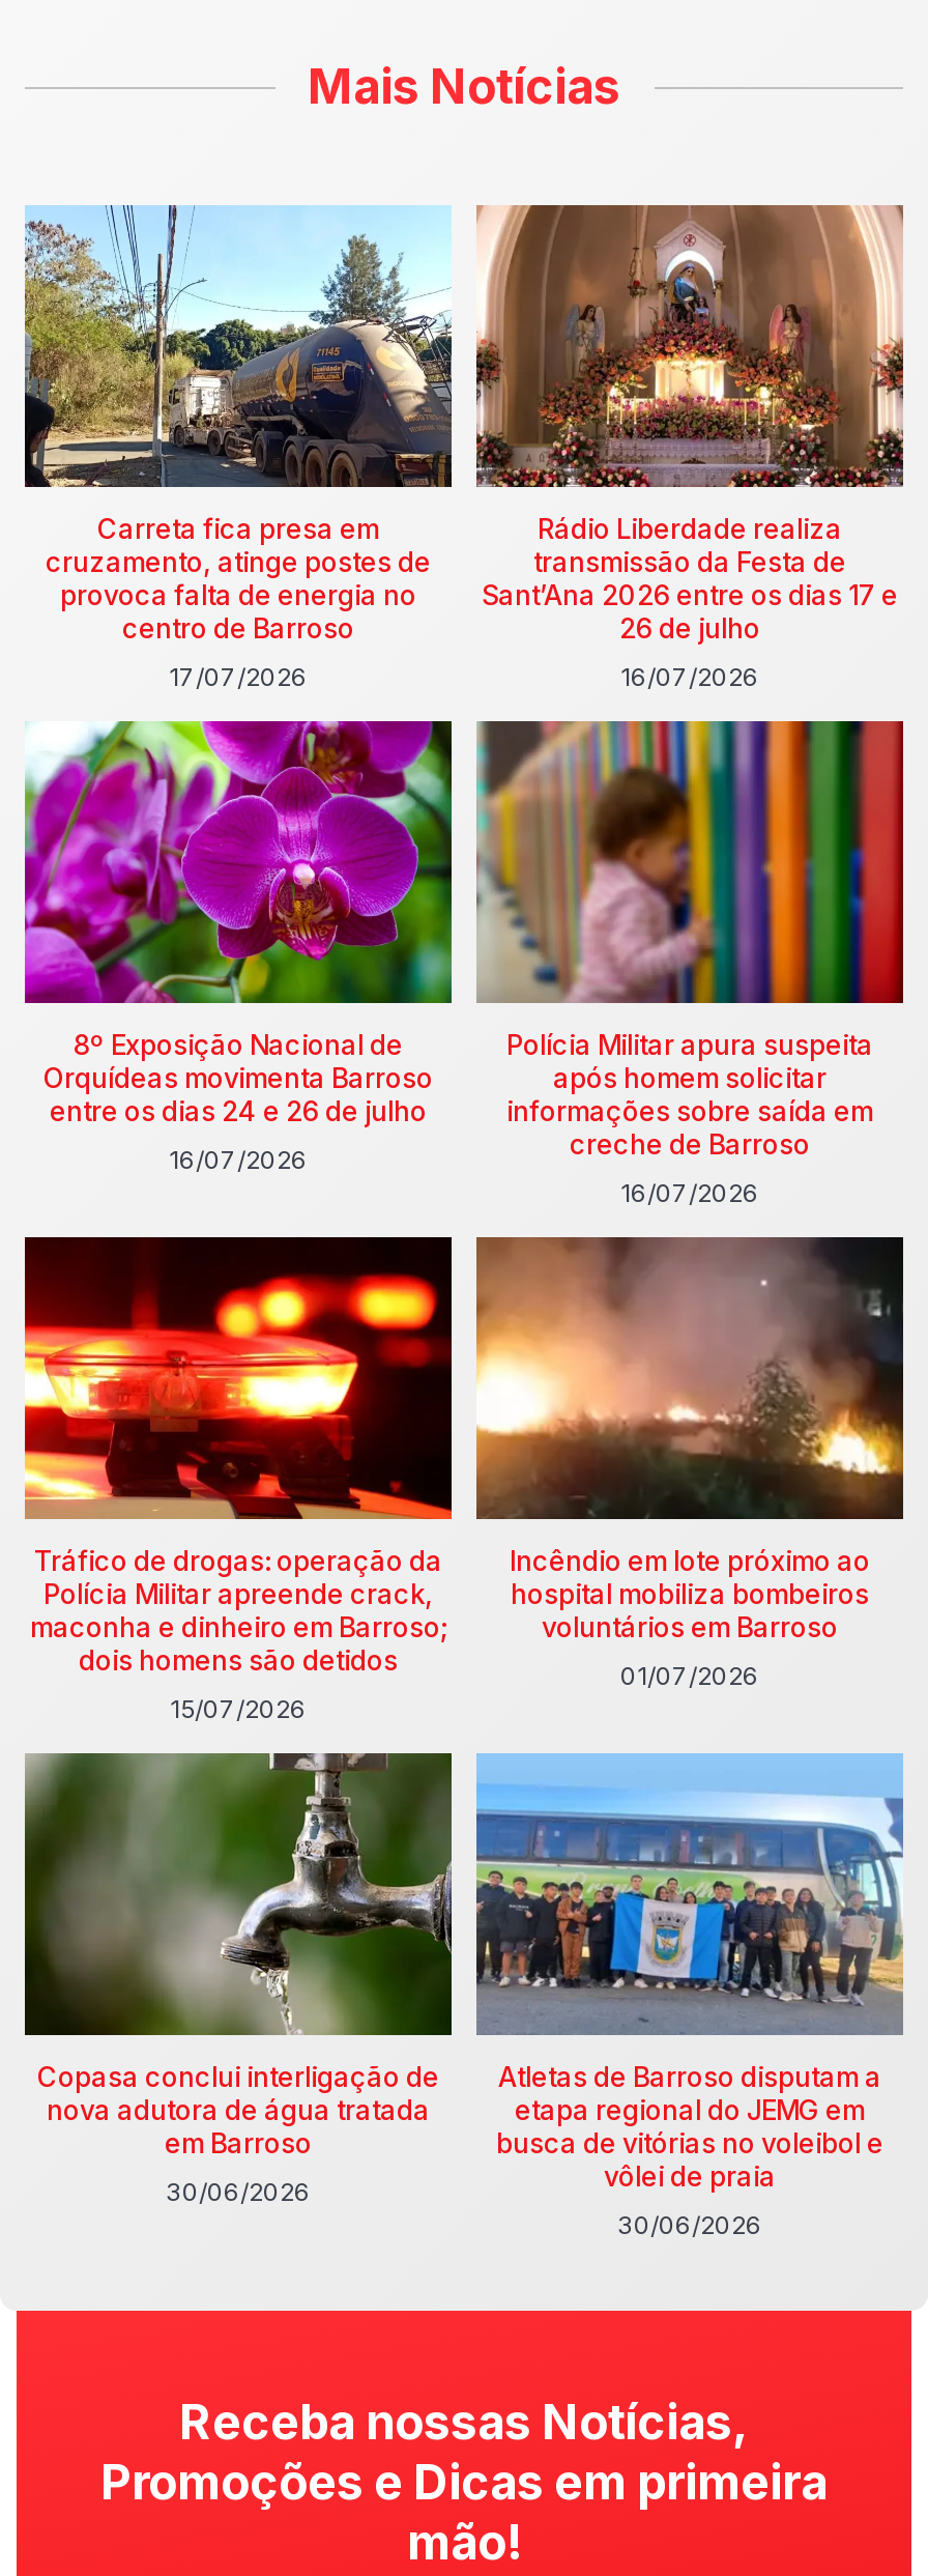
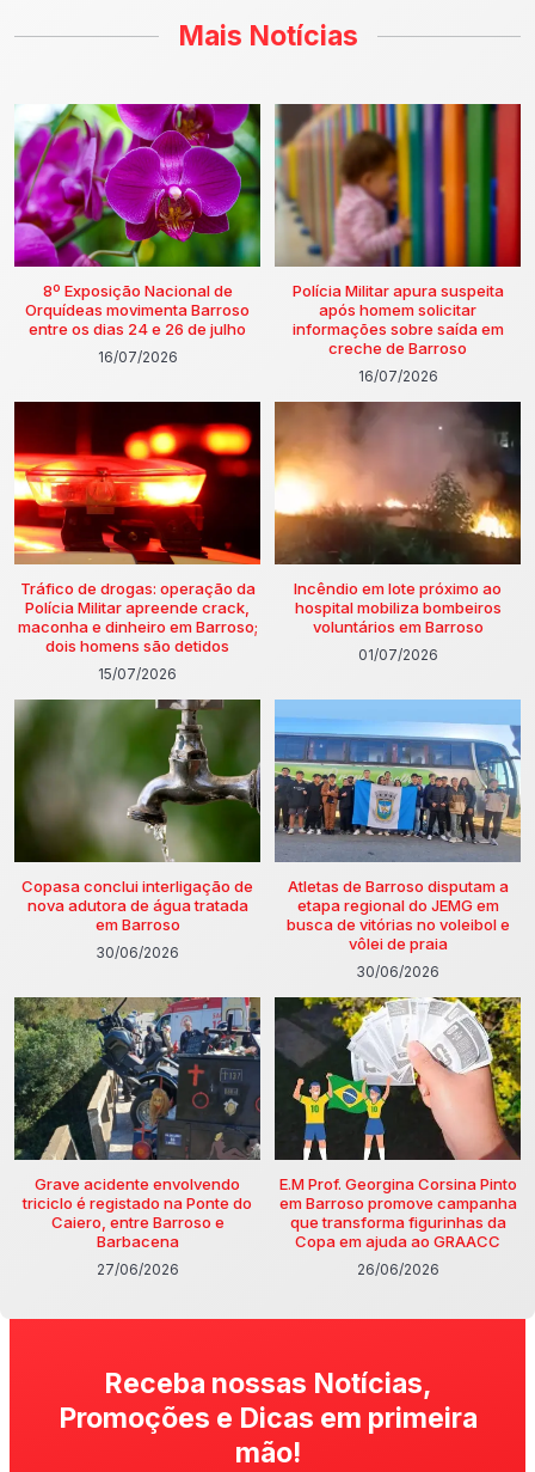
[23,205,452,692] [image] | Carreta fica presa em | cruzamento, atinge postes de | provoca falta de energia no | centro de Barroso | 17/07/2026 -> none
[476,203,905,692] [image] | Rádio Liberdade realiza | transmissão da Festa de | Sant’Ana 2026 entre os dias 17 e | 26 de julho | 16/07/2026 -> none
moved [21,717,883,2239] -> [12,102,509,980]: [image] | 8º Exposição Nacional de | Orquídeas movimenta Barroso | ... | vôlei de praia | 30/06/2026
none -> [14,996,260,1278] [image] | Grave acidente envolvendo | triciclo é registado na Ponte do | Caiero, entre Barroso e | Barbacena | 27/06/2026
none -> [273,996,522,1278] [image] | E.M Prof. Georgina Corsina Pinto | em Barroso promove campanha | que transforma figurinhas da | Copa em ajuda ao GRAACC | 26/06/2026

